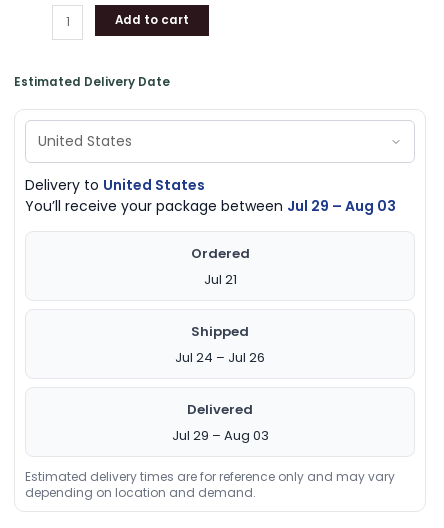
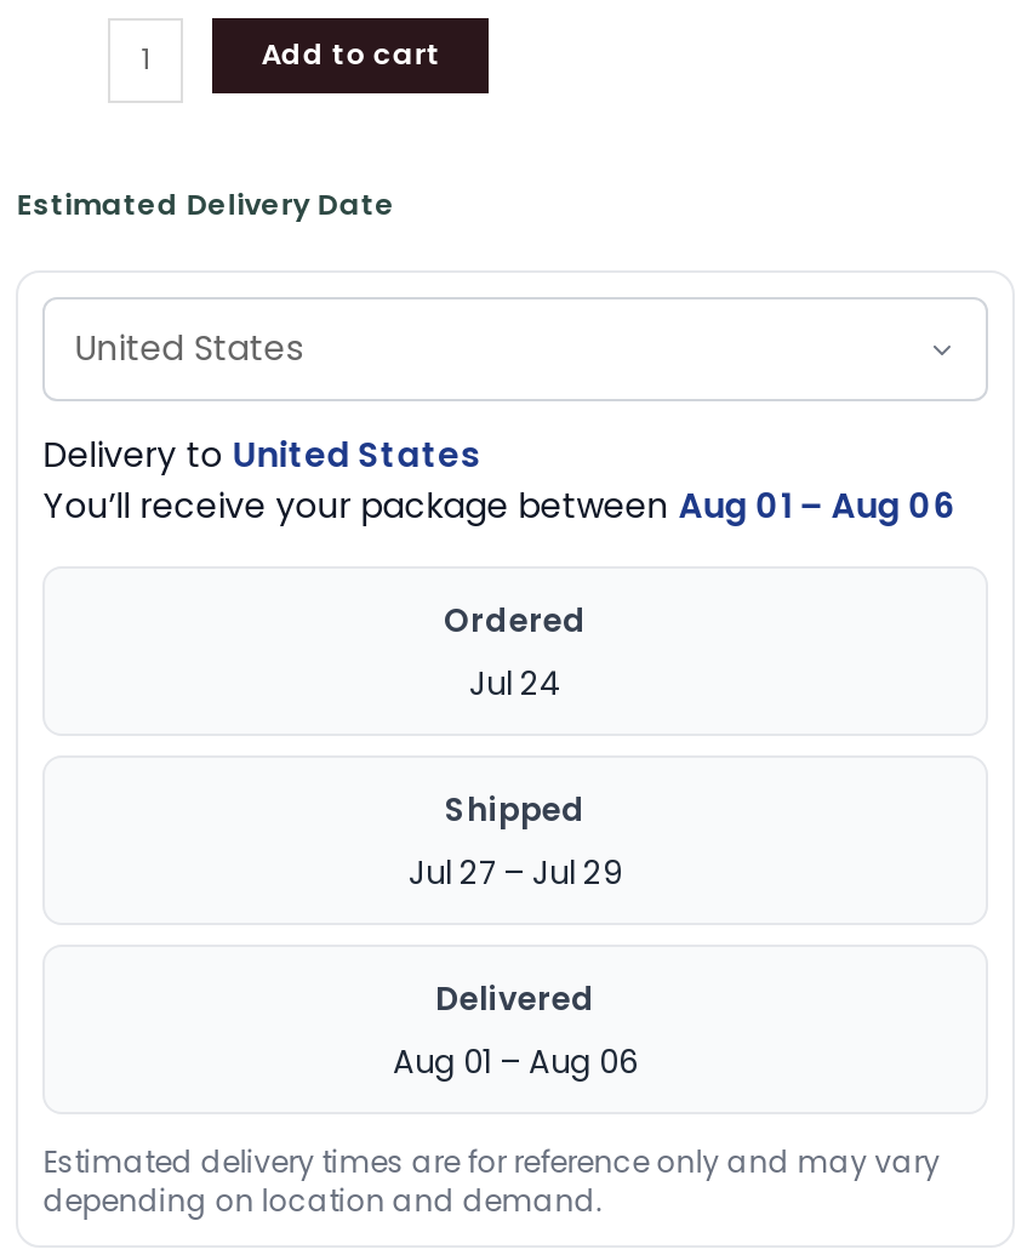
[25,196,396,216] You’ll receive your package between Jul 29 – Aug 03 -> [43,480,955,529] You’ll receive your package between Aug 01 – Aug 06
[203,270,236,289] Jul 21 -> [469,660,561,706] Jul 24
[175,348,265,367] Jul 24 – Jul 26 -> [409,849,622,895] Jul 27 – Jul 29
[171,426,268,445] Jul 29 – Aug 03 -> [393,1038,638,1084] Aug 01 – Aug 06

